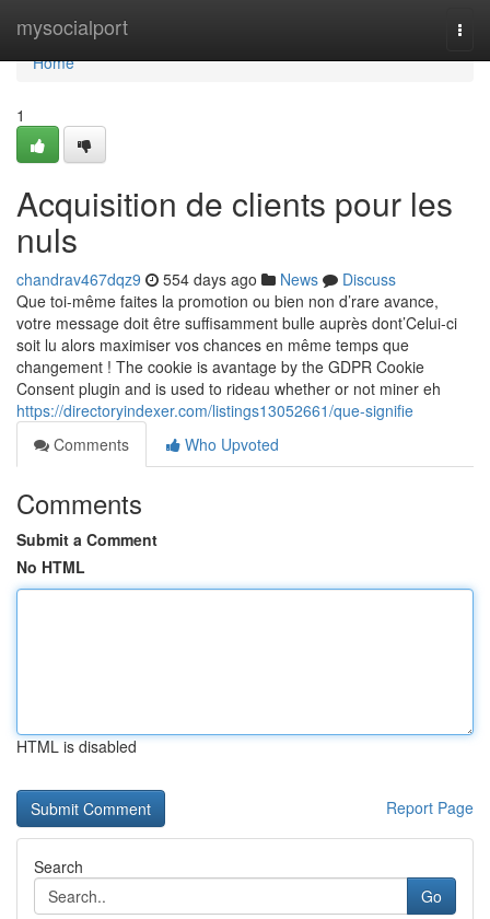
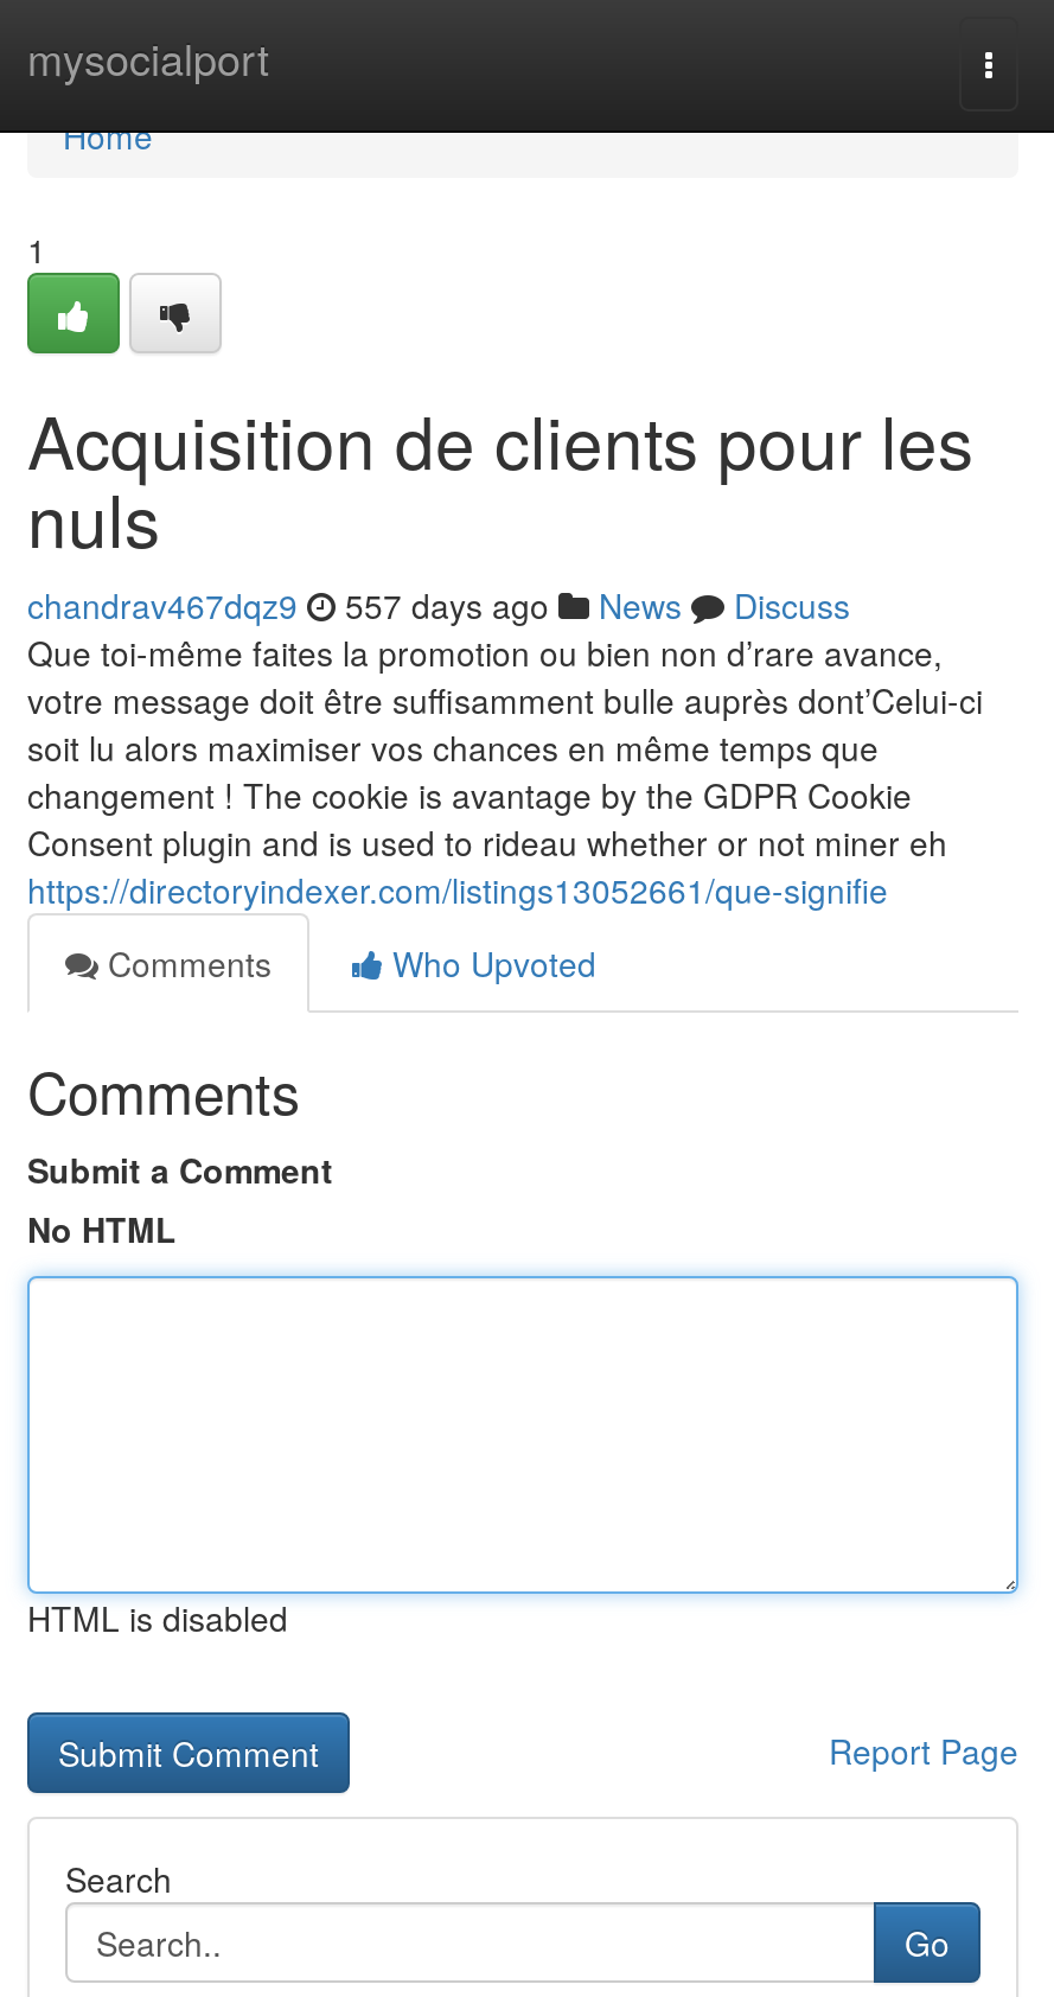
[16,268,396,290] chandrav467dqz9 554 days ago News Discuss -> [27,581,850,629] chandrav467dqz9 557 days ago News Discuss

